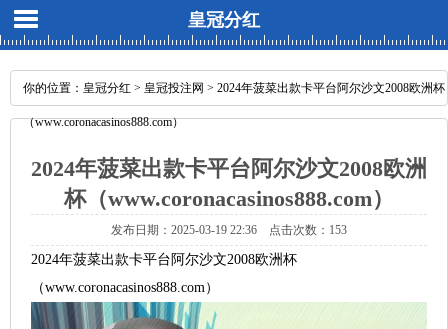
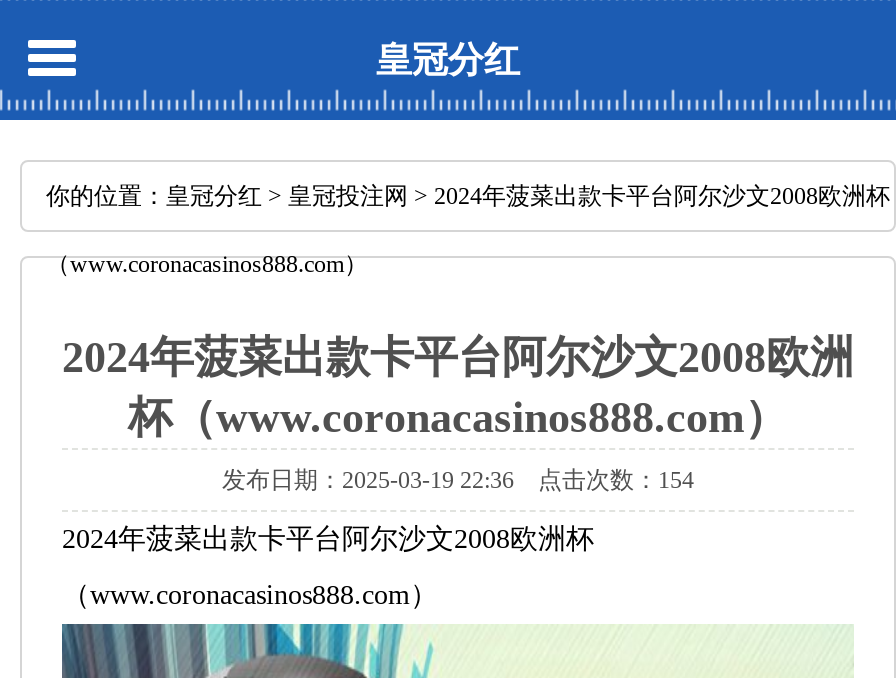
[111,223,347,237] 发布日期：2025-03-19 22:36 点击次数：153 -> [222,466,694,494] 发布日期：2025-03-19 22:36 点击次数：154

